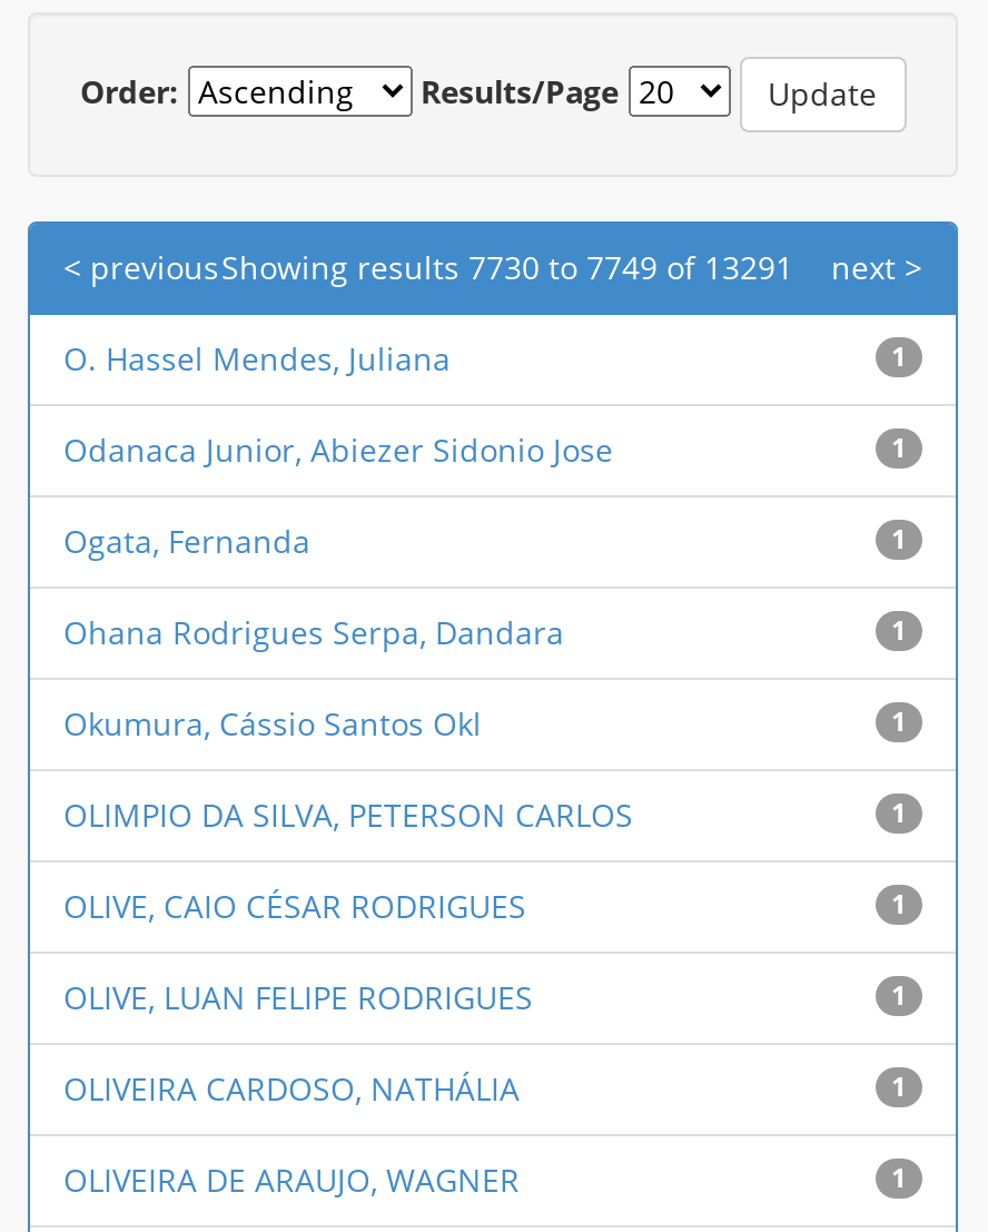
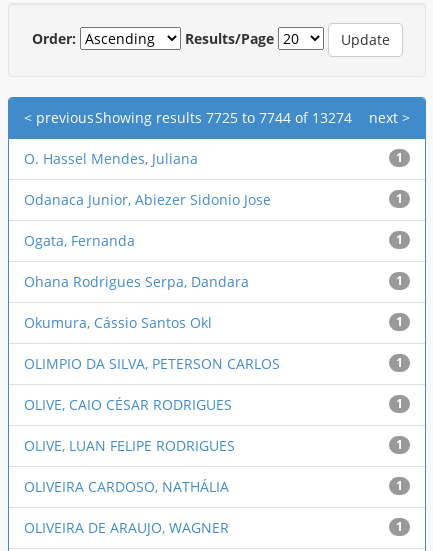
[221,246,802,288] Showing results 7730 to 7749 of 13291 -> [95,108,356,127] Showing results 7725 to 7744 of 13274

